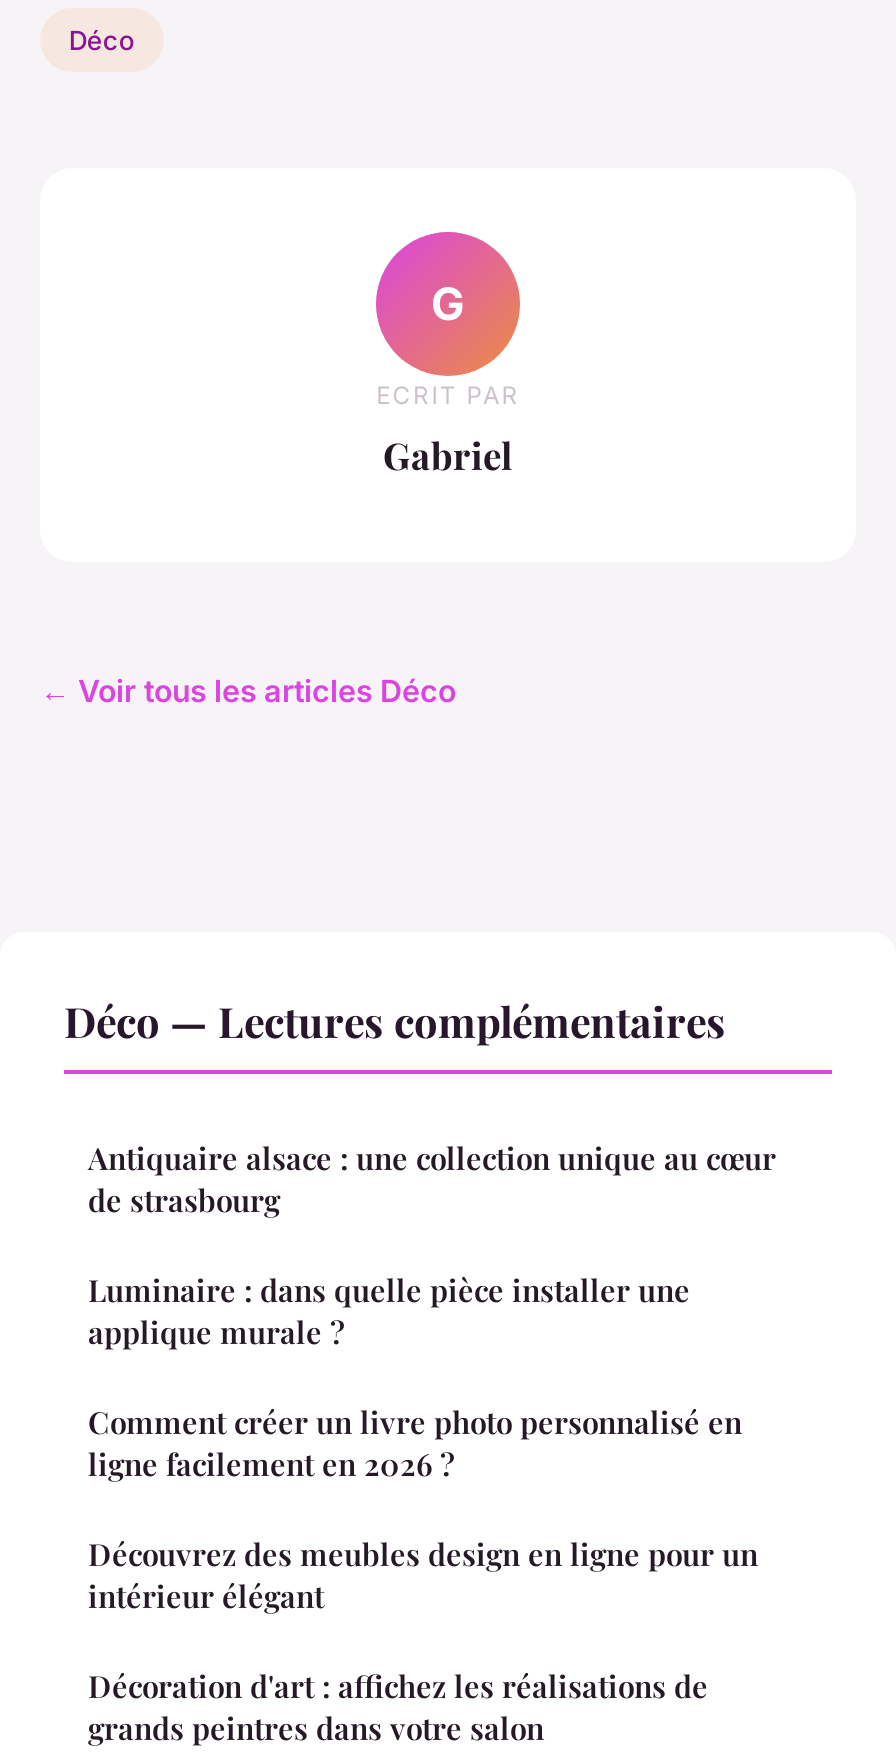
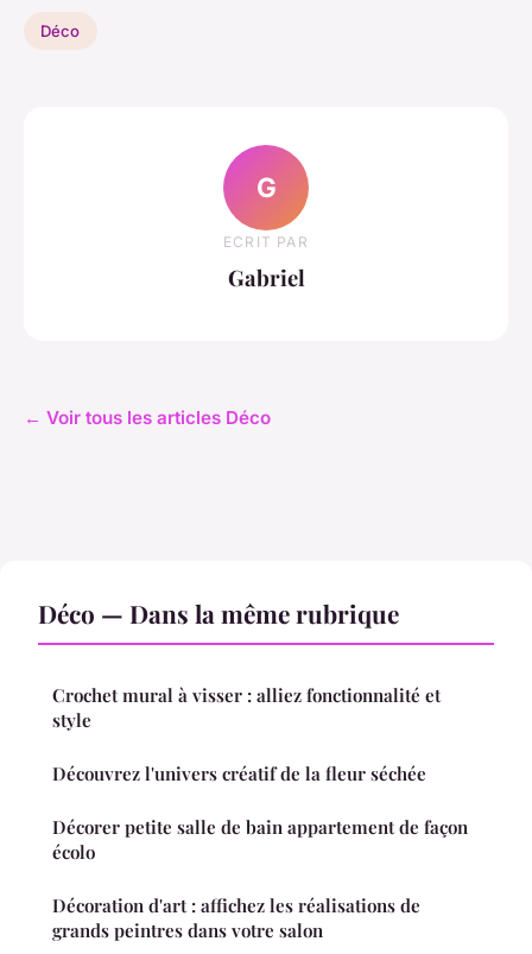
[64,992,776,1616] Déco — Lectures complémentaires | Antiquaire alsace : une collection unique au cœur | de strasbourg | Luminaire : dans quelle pièce installer une | applique murale ? | Comment créer un livre photo personnalisé en | ligne facilement en 2026 ? | Découvrez des meubles design en ligne pour un | intérieur élégant -> [38,596,468,864] Déco — Dans la même rubrique | Crochet mural à visser : alliez fonctionnalité et | style | Découvrez l'univers créatif de la fleur séchée | Décorer petite salle de bain appartement de façon | écolo

